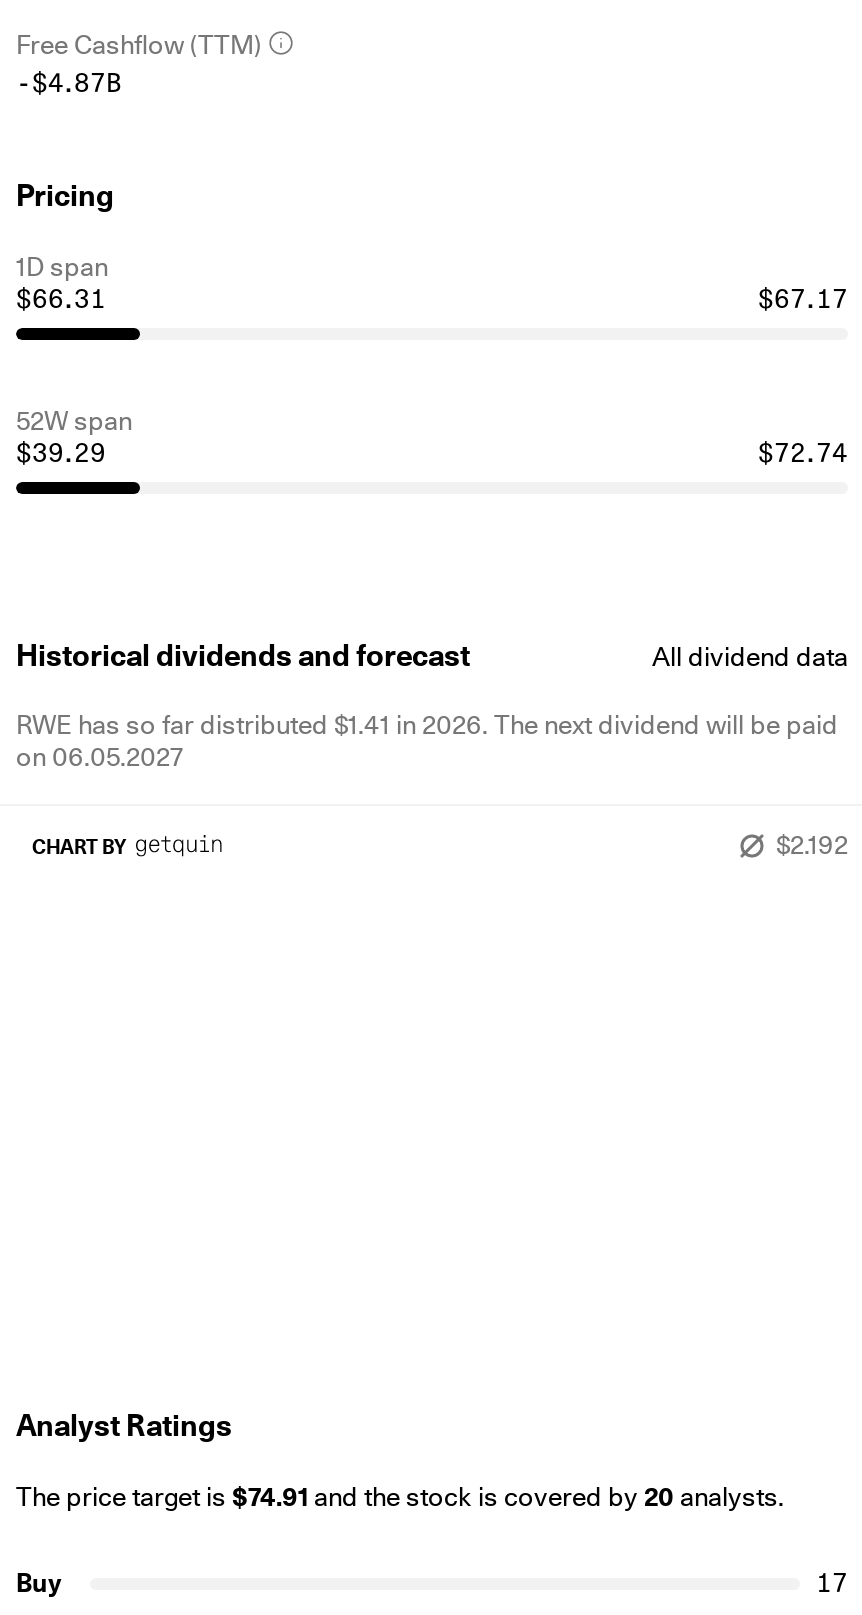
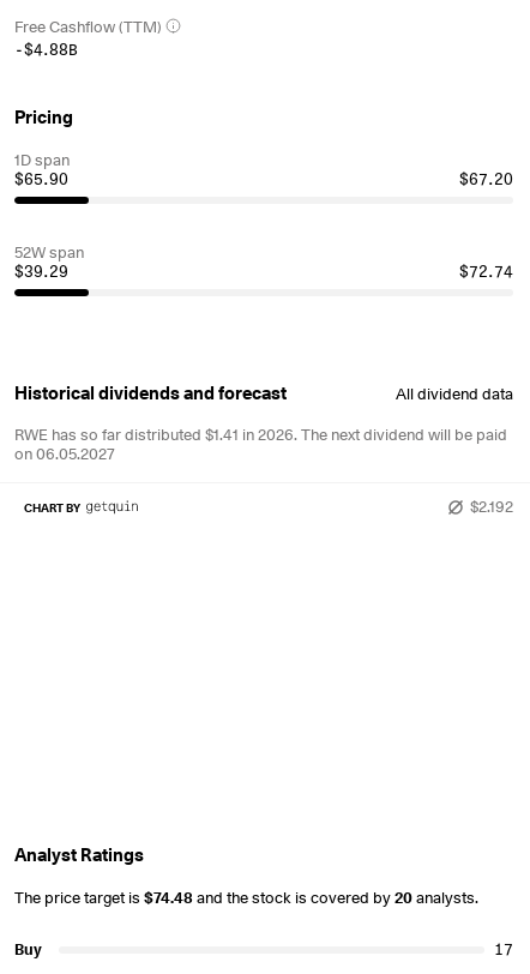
[16,66,122,98] -$4.87B -> [14,40,78,59] -$4.88B
[16,282,106,314] $66.31 -> [14,169,68,188] $65.90
[758,282,848,314] $67.17 -> [459,169,513,188] $67.20
[16,1480,784,1512] The price target is $74.91 and the stock is covered by 20 analysts. -> [14,888,478,907] The price target is $74.48 and the stock is covered by 20 analysts.

